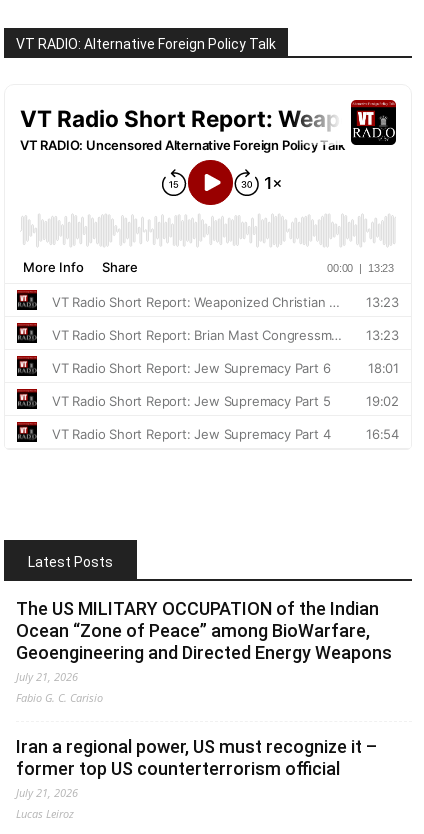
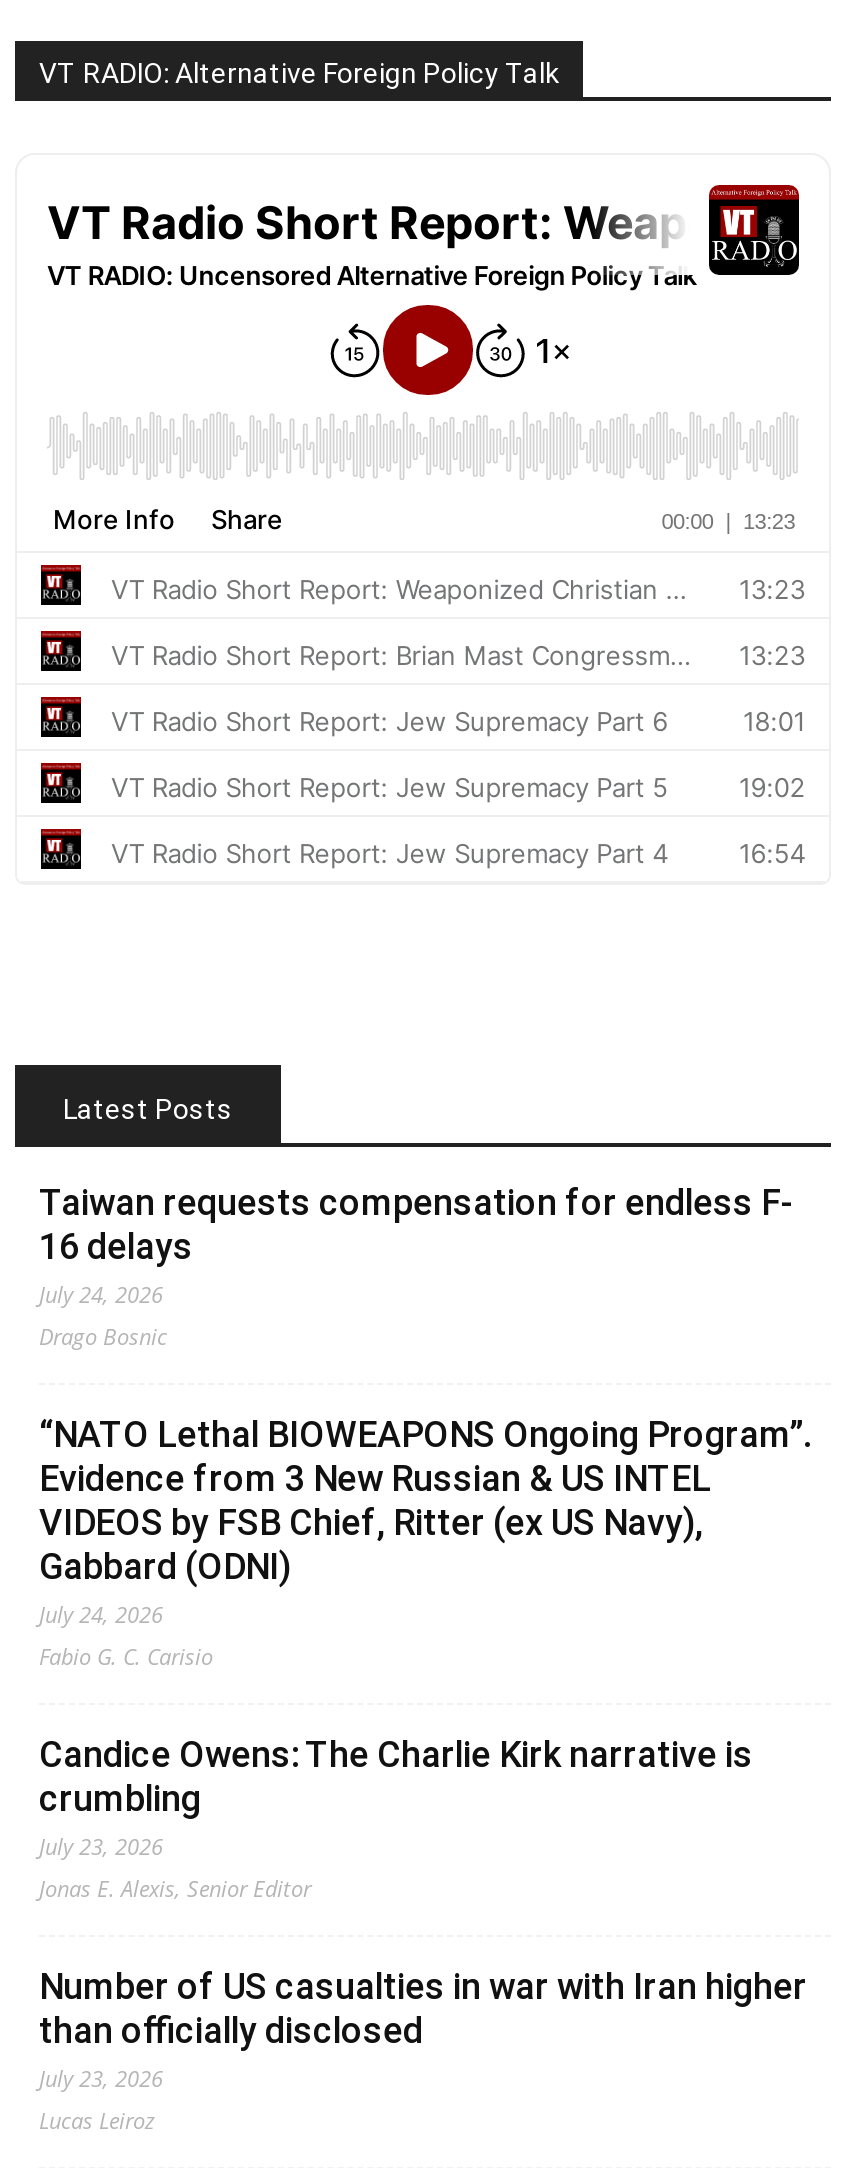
[16,598,392,684] The US MILITARY OCCUPATION of the Indian | Ocean “Zone of Peace” among BioWarfare, | Geoengineering and Directed Energy Weapons | July 21, 2026 -> [39,1182,811,1630] Taiwan requests compensation for endless F- | 16 delays | July 24, 2026 | Drago Bosnic | “NATO Lethal BIOWEAPONS Ongoing Program”. | Evidence from 3 New Russian & US INTEL | VIDEOS by FSB Chief, Ritter (ex US Navy), | Gabbard (ODNI) | July 24, 2026
[16,736,377,800] Iran a regional power, US must recognize it – | former top US counterterrorism official | July 21, 2026 -> [39,1734,807,2094] Candice Owens: The Charlie Kirk narrative is | crumbling | July 23, 2026 | Jonas E. Alexis, Senior Editor | Number of US casualties in war with Iran higher | than officially disclosed | July 23, 2026

